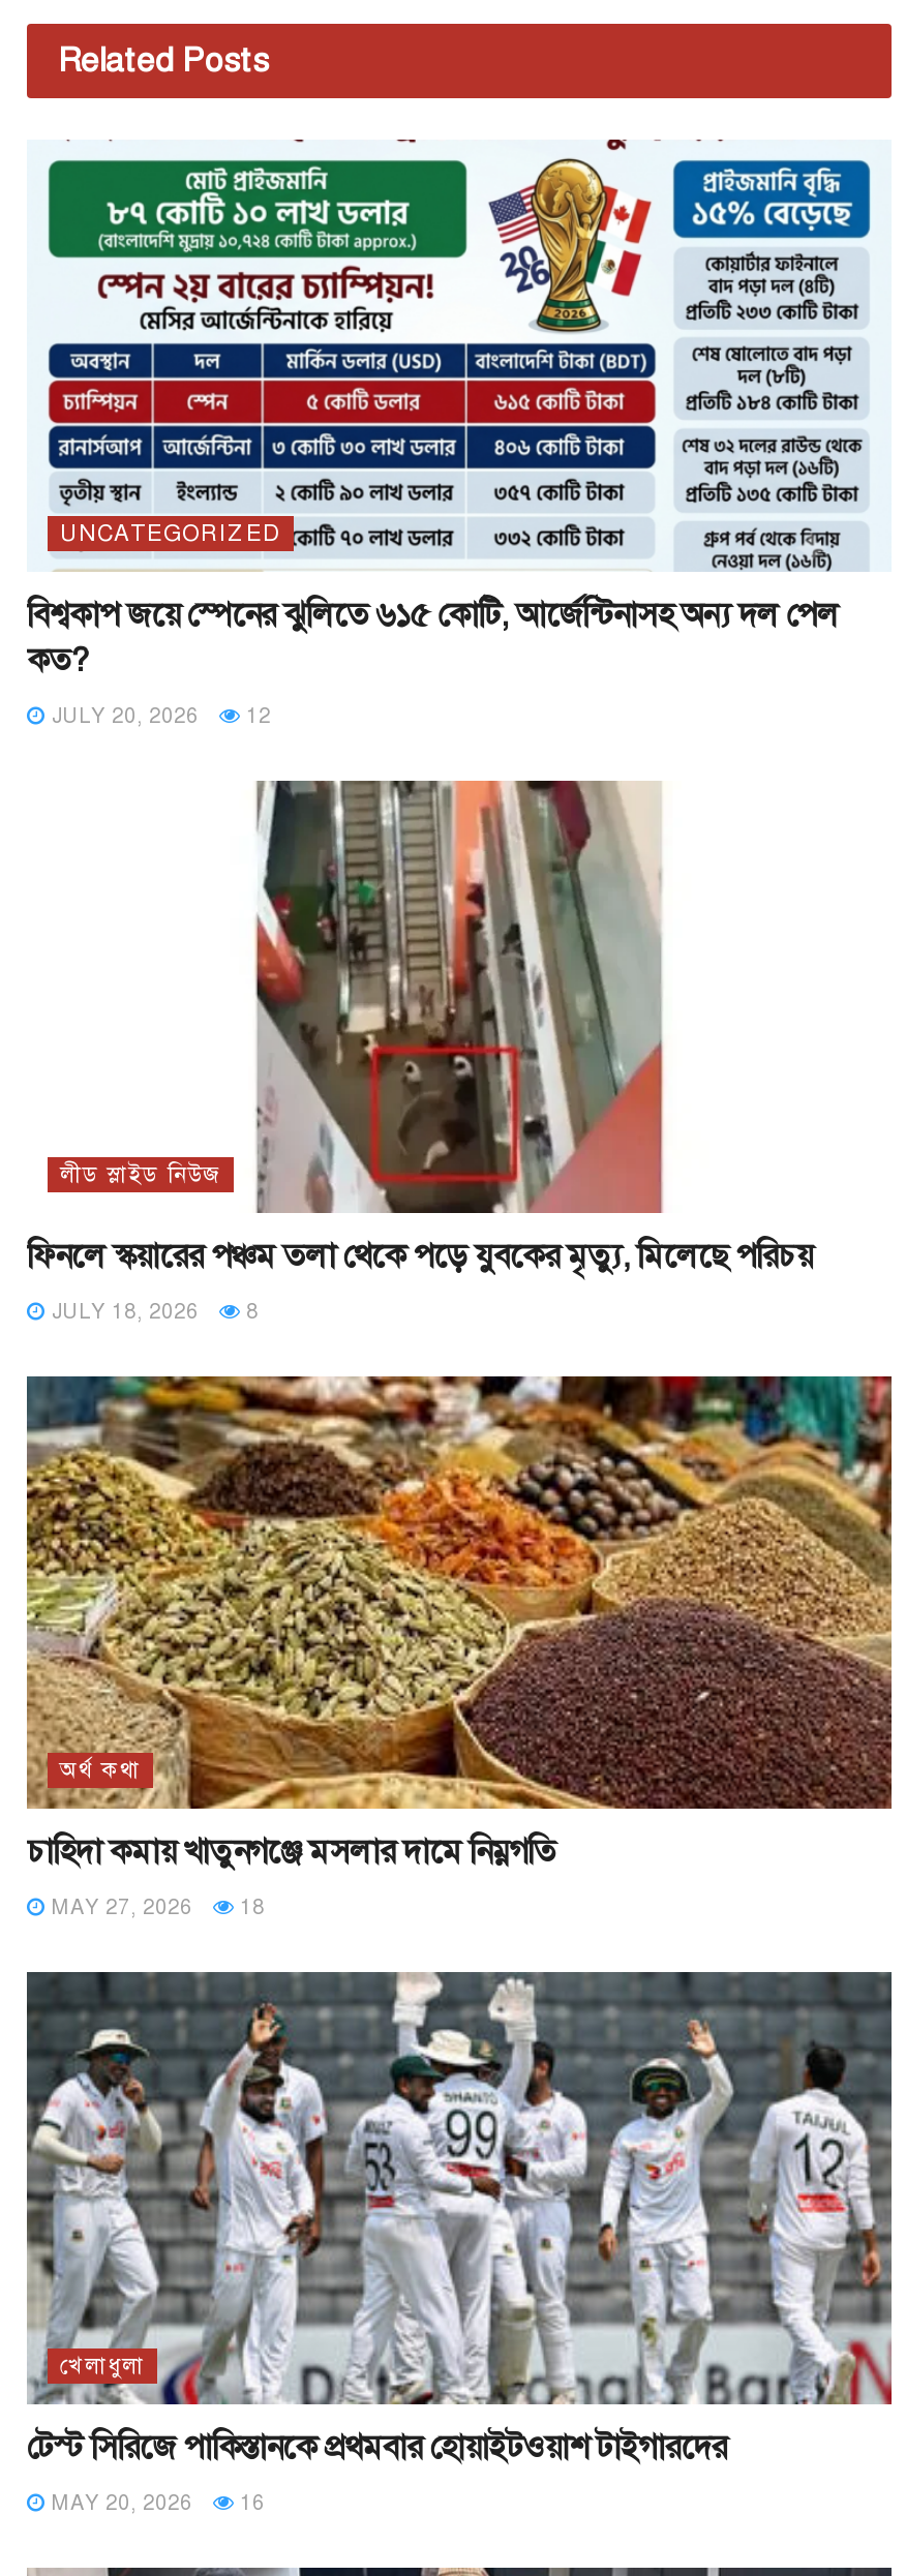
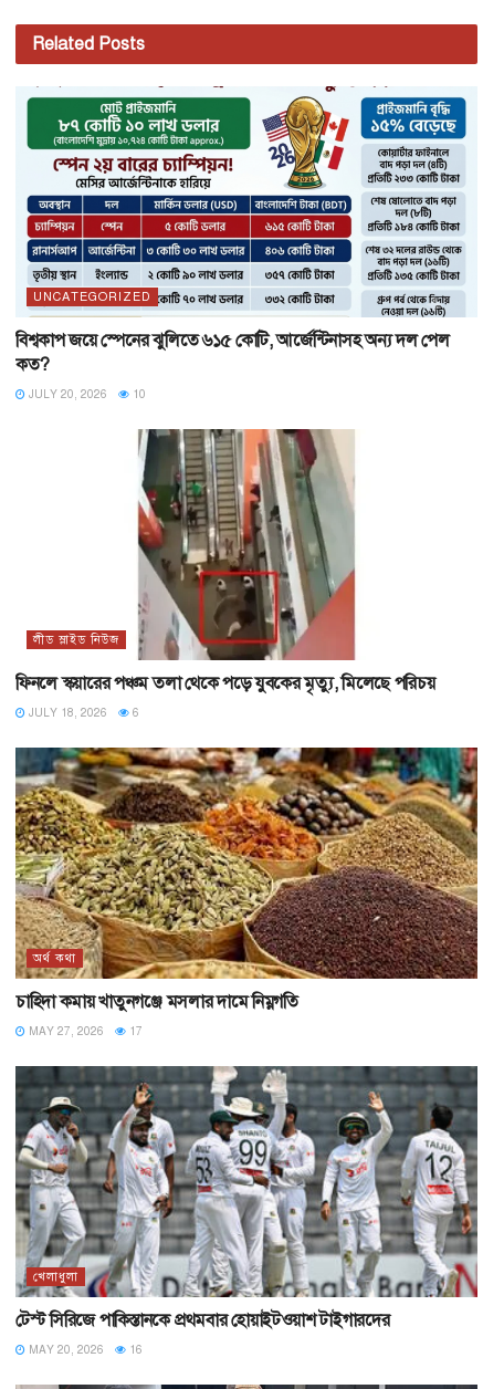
[46,702,271,728] JULY 20, 2026 12 -> [25,387,146,401] JULY 20, 2026 10
[46,1297,259,1324] JULY 18, 2026 8 -> [25,705,139,720] JULY 18, 2026 6
[46,1893,265,1920] MAY 27, 2026 18 -> [25,1024,143,1038] MAY 27, 2026 17

